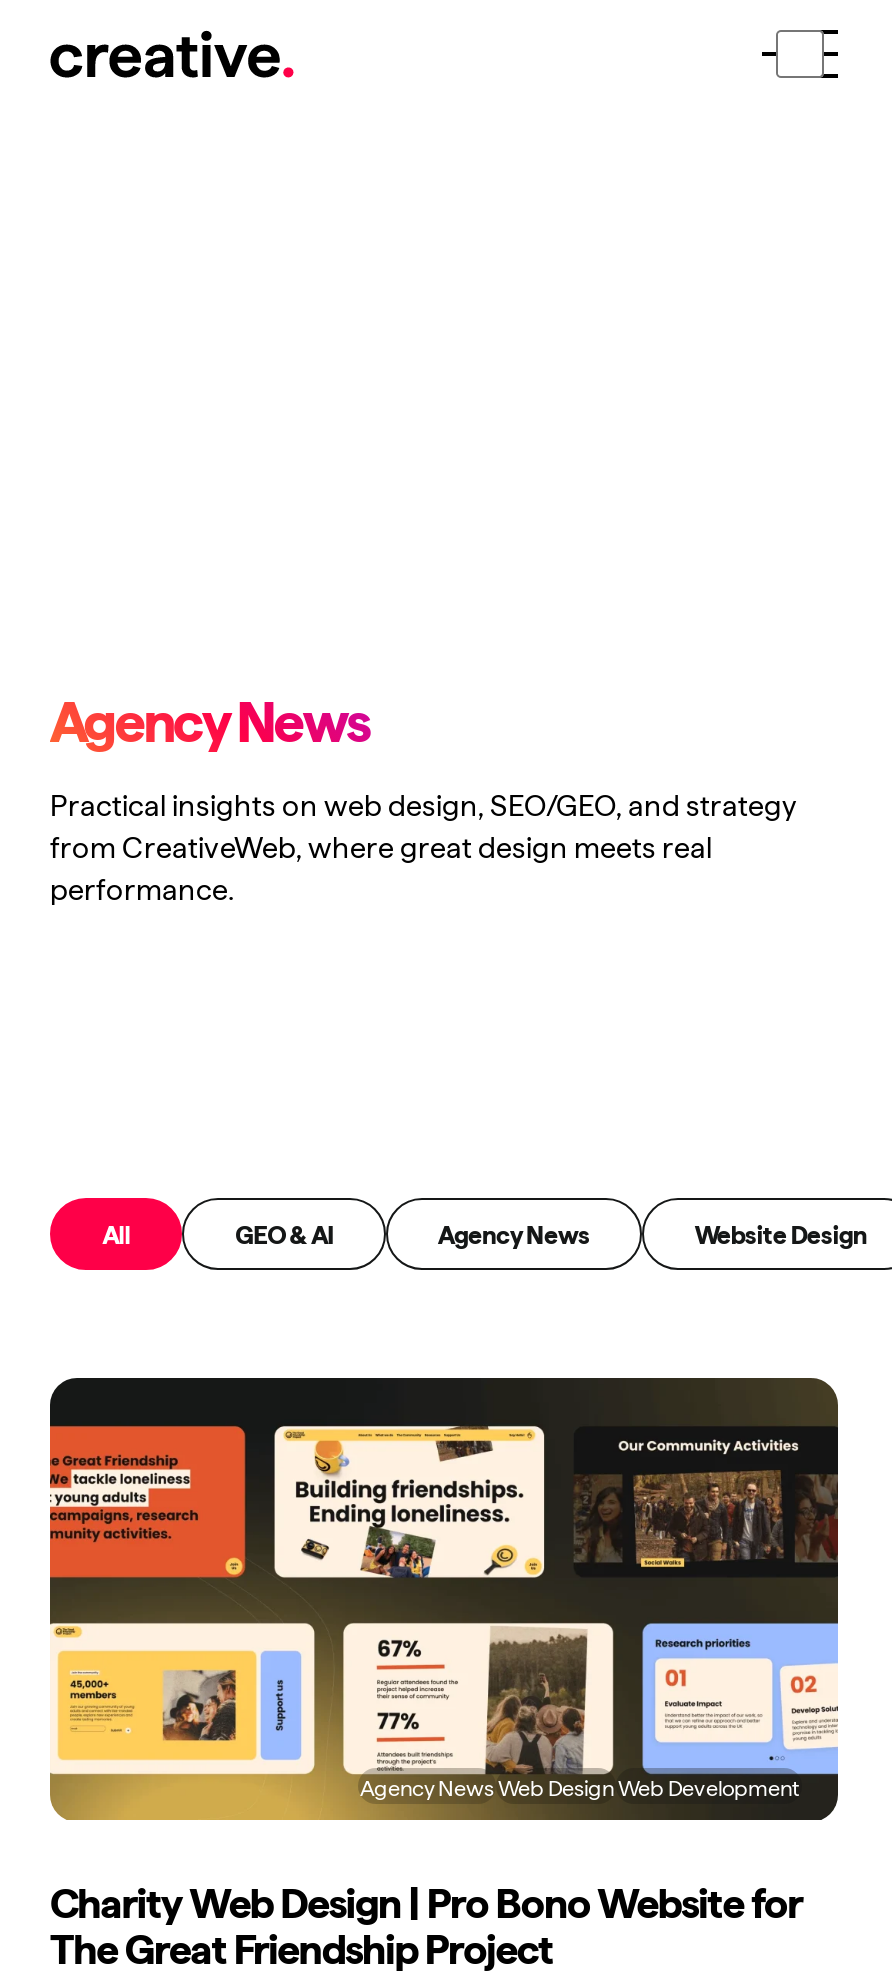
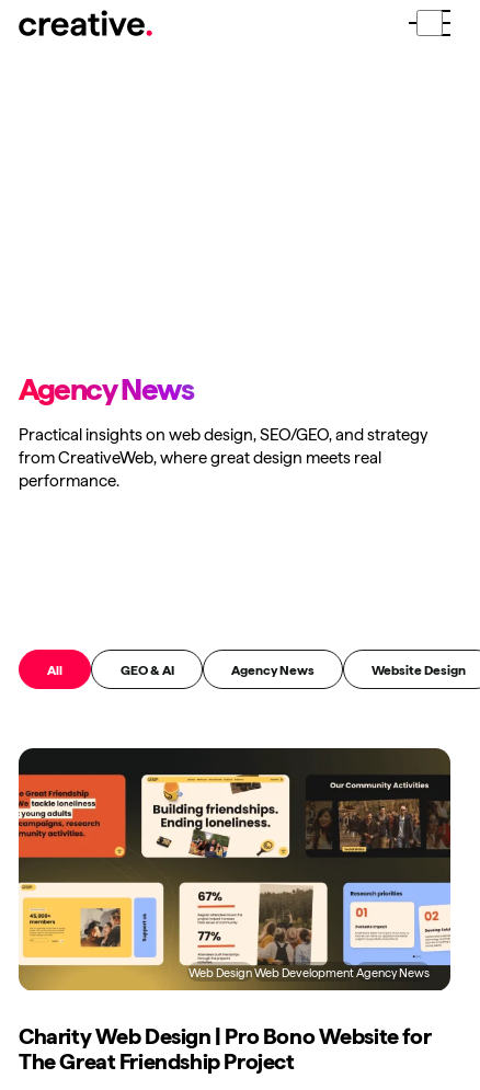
[360,1771,800,1799] Agency News Web Design Web Development -> [188,964,430,979] Web Design Web Development Agency News

